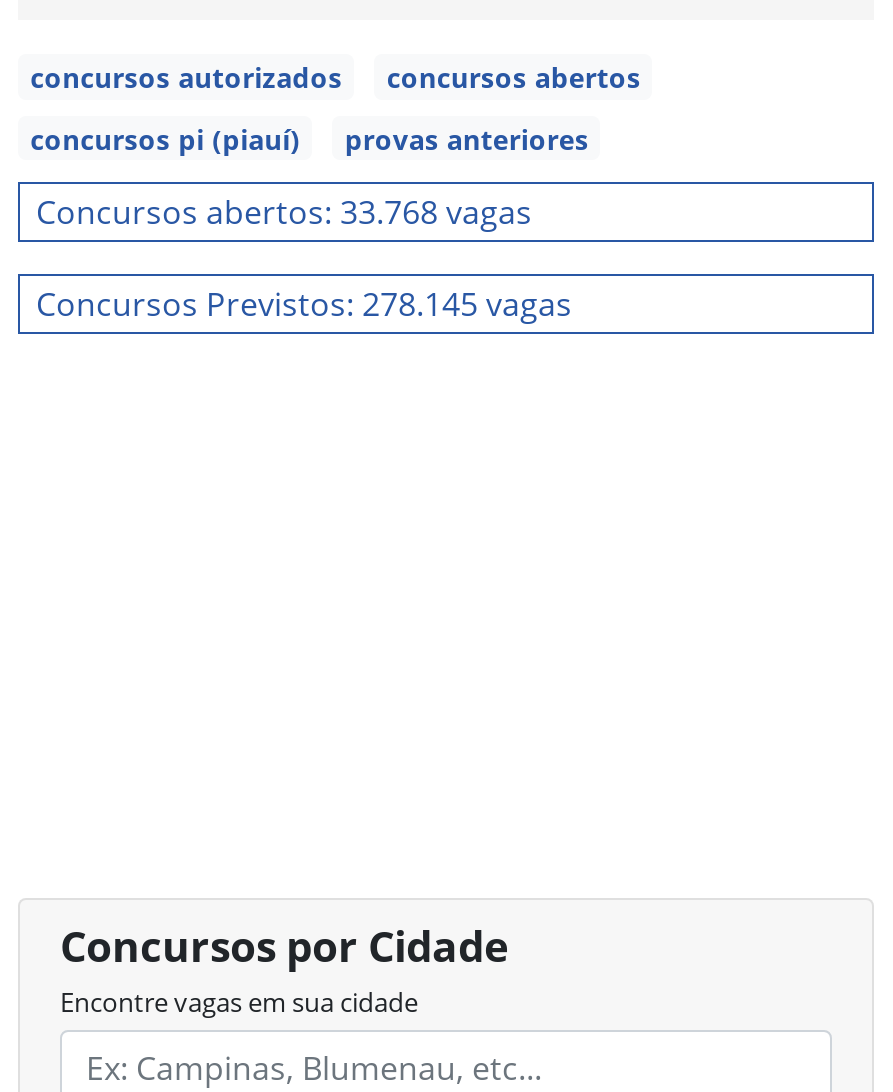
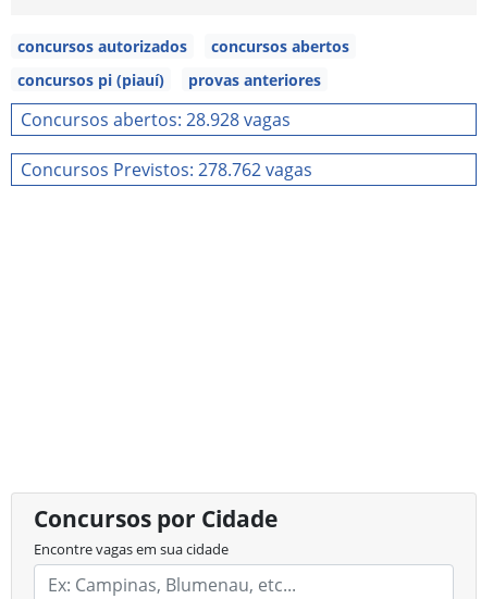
[36,190,532,234] Concursos abertos: 33.768 vagas -> [21,108,291,132] Concursos abertos: 28.928 vagas
[36,282,572,326] Concursos Previstos: 278.145 vagas -> [21,158,312,182] Concursos Previstos: 278.762 vagas

